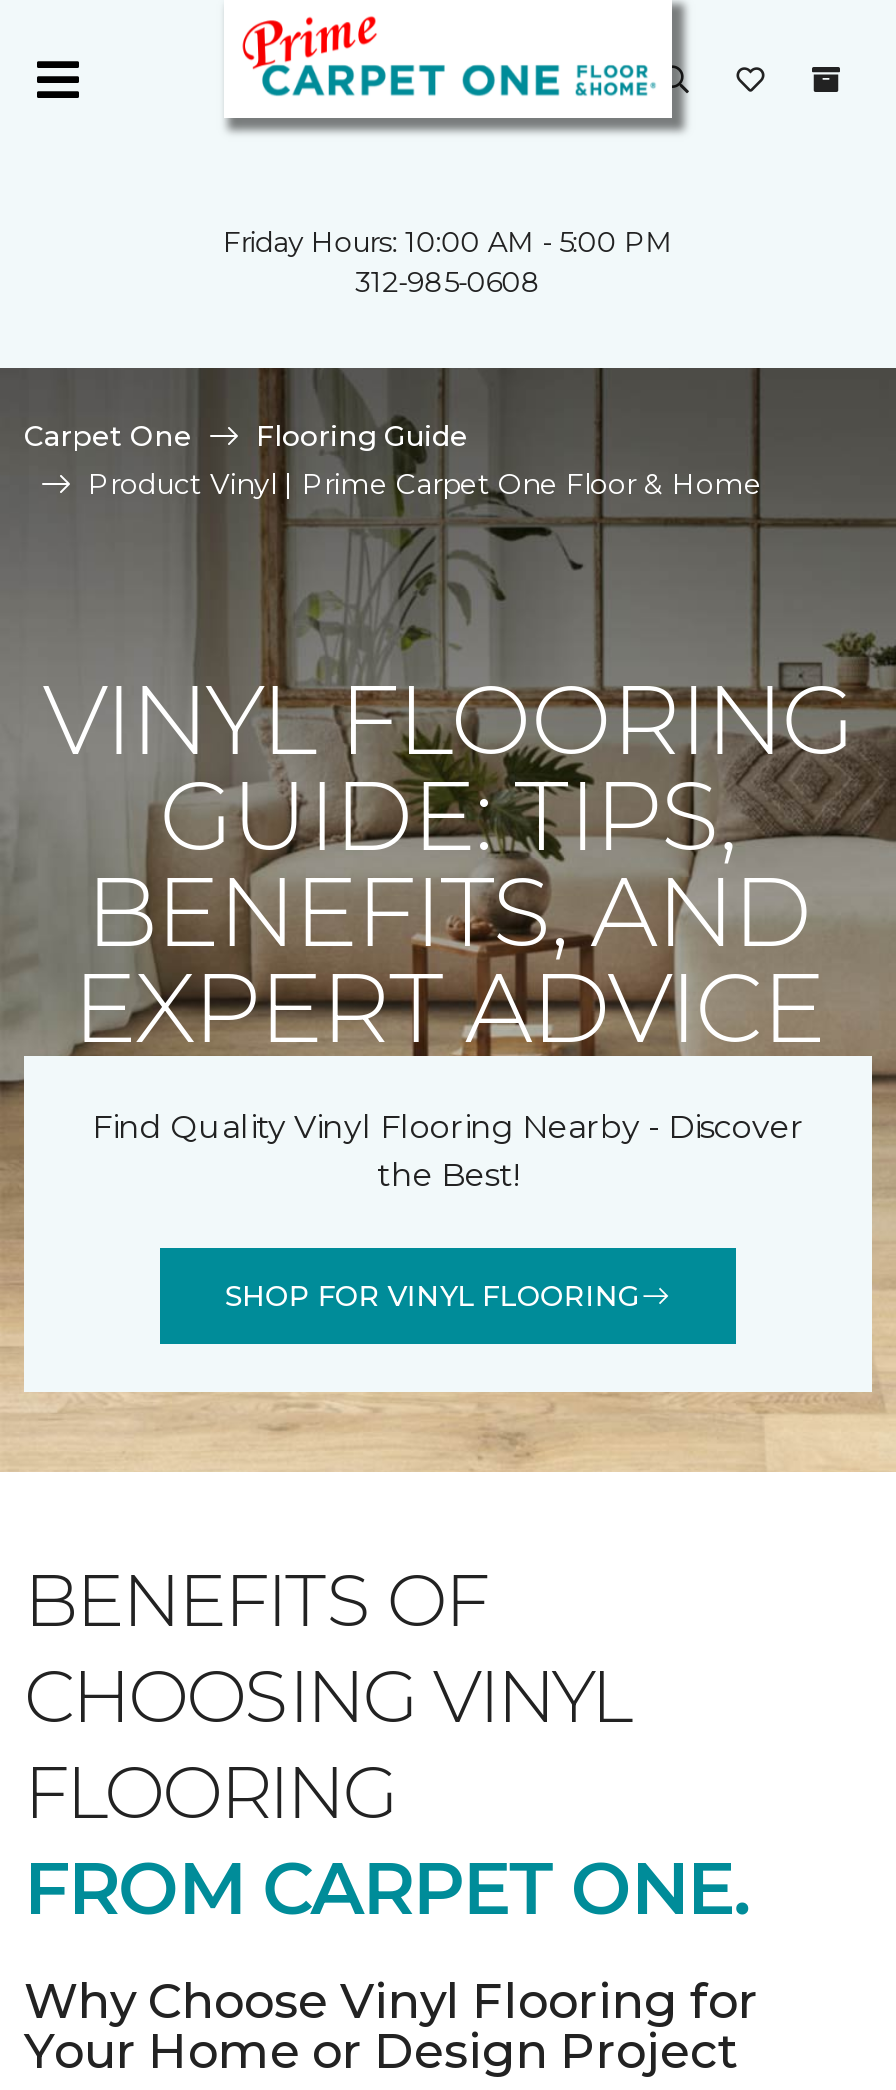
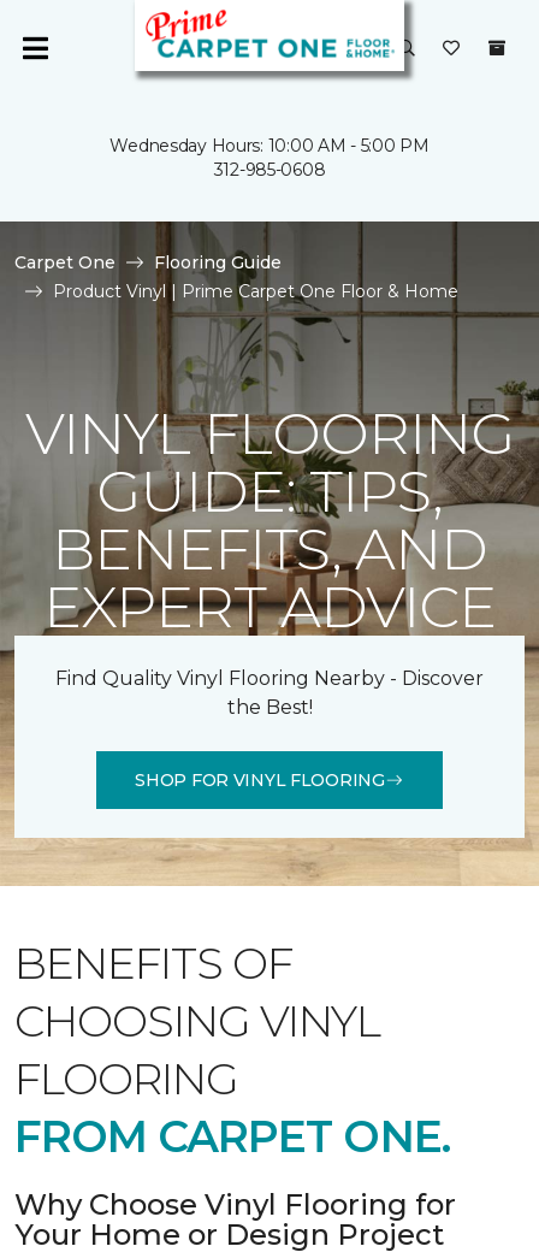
[223,224,673,260] Friday Hours: 10:00 AM - 5:00 PM -> [110,135,429,156] Wednesday Hours: 10:00 AM - 5:00 PM

